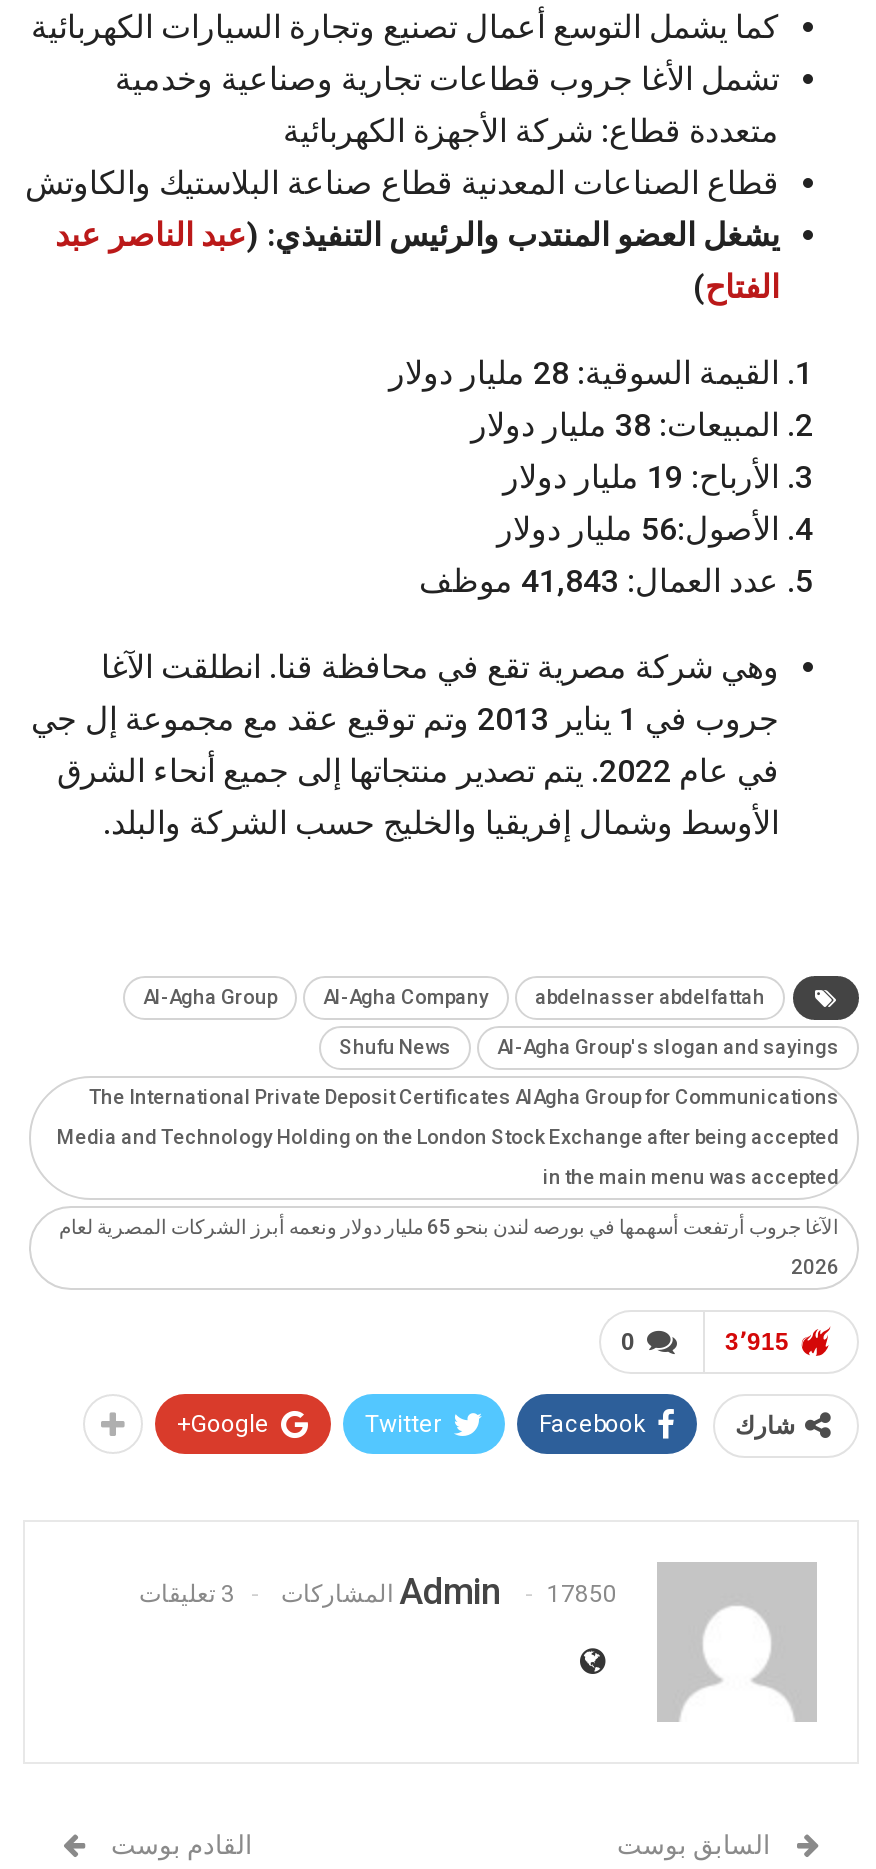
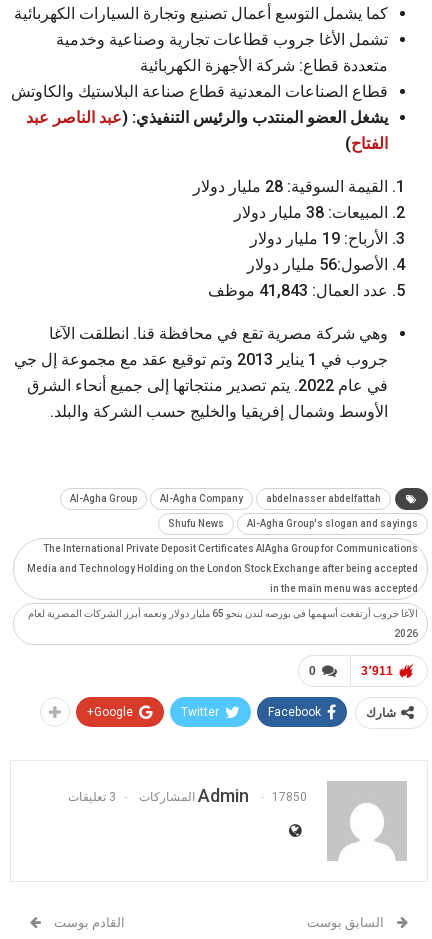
[725,1328,789,1356] 3٬915 -> [361,664,393,678] 3٬911

